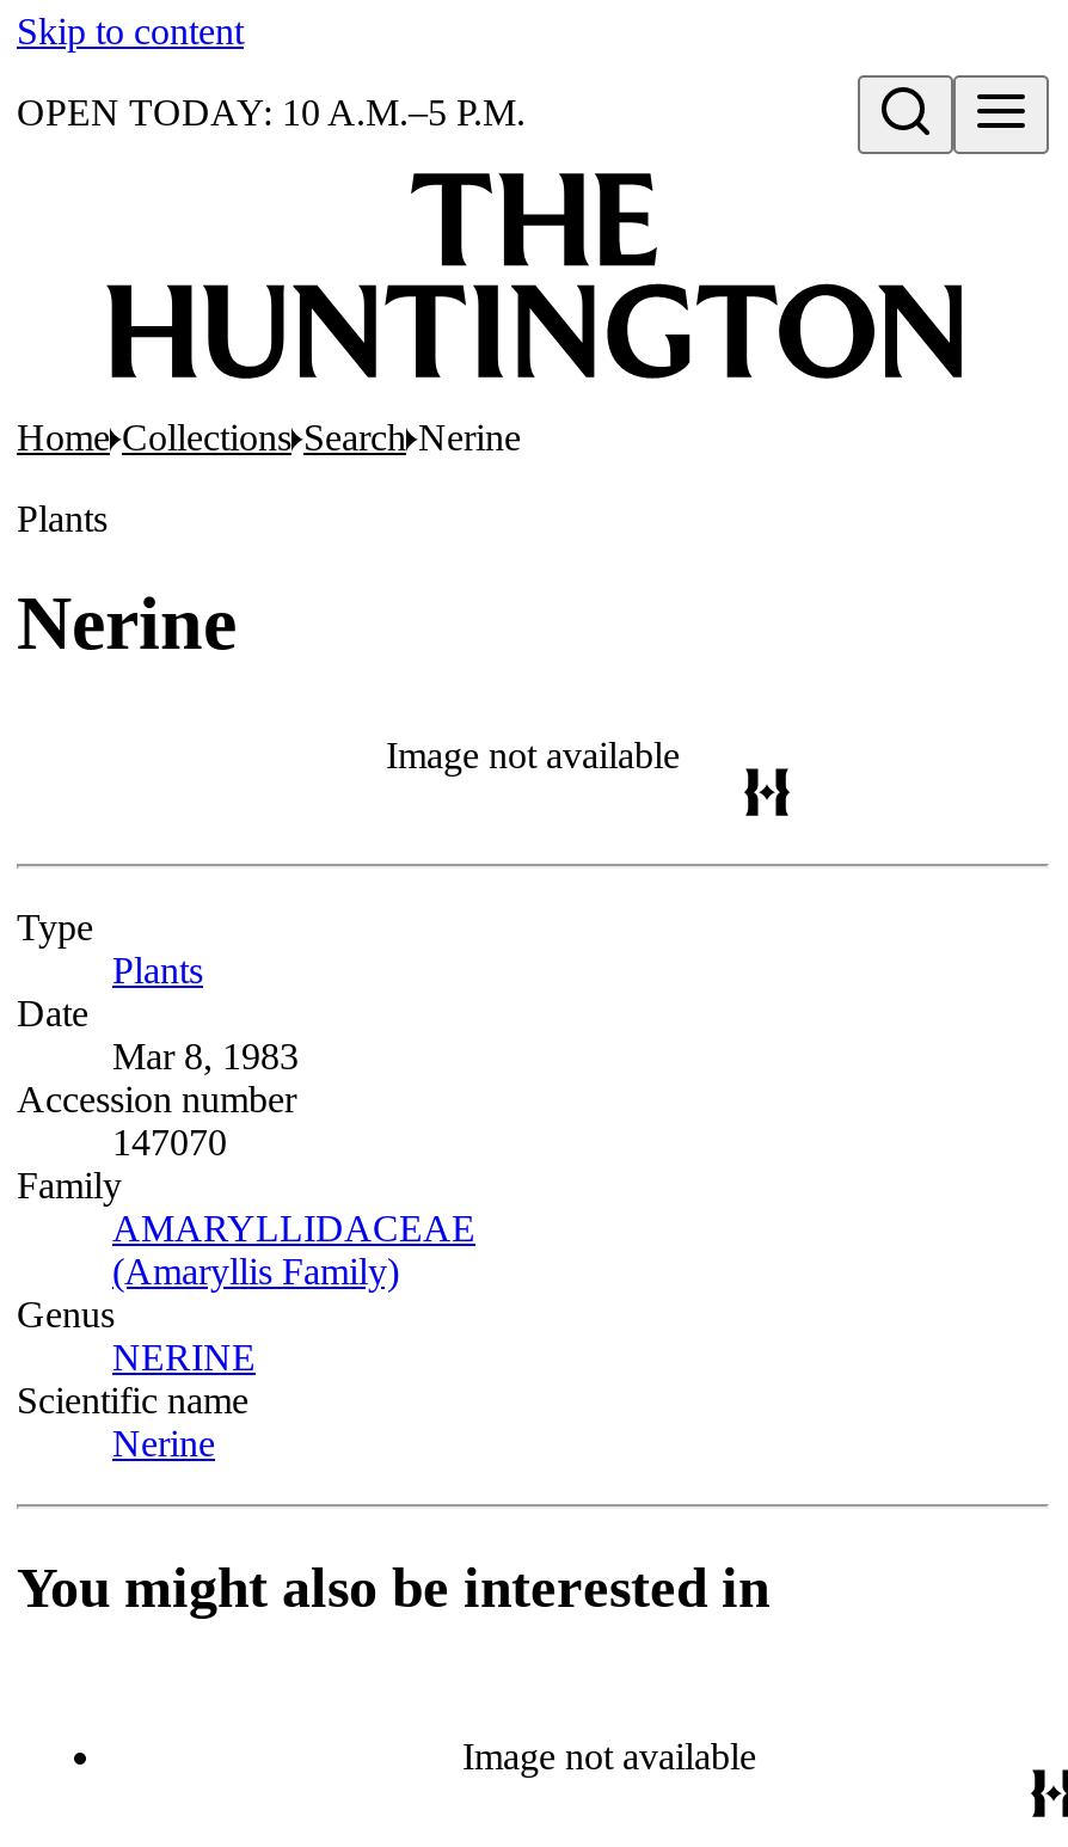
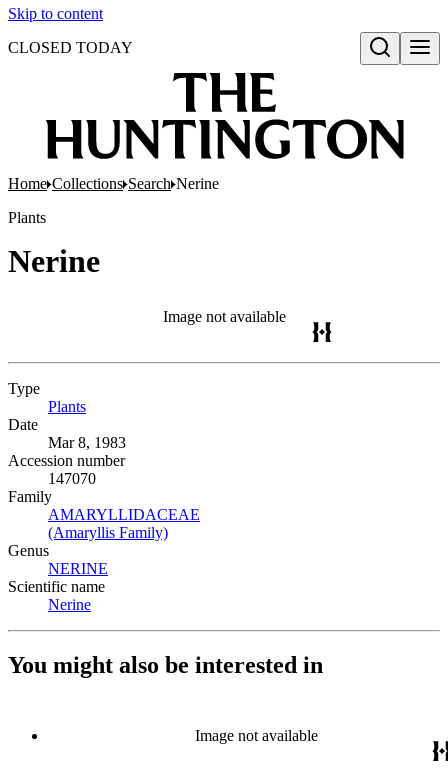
[17,92,526,133] OPEN TODAY: 10 A.M.–5 P.M. -> [8,39,133,56] CLOSED TODAY

